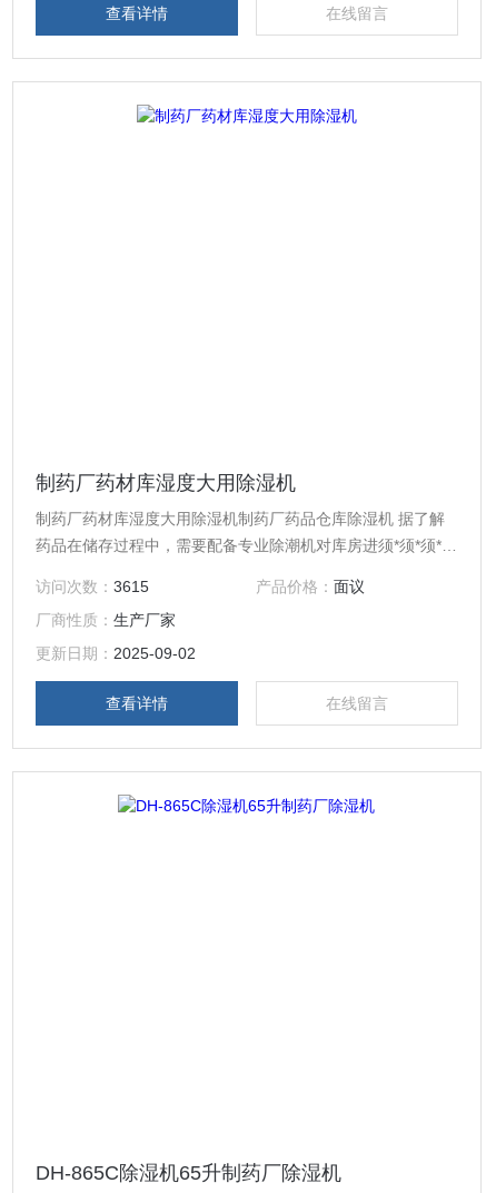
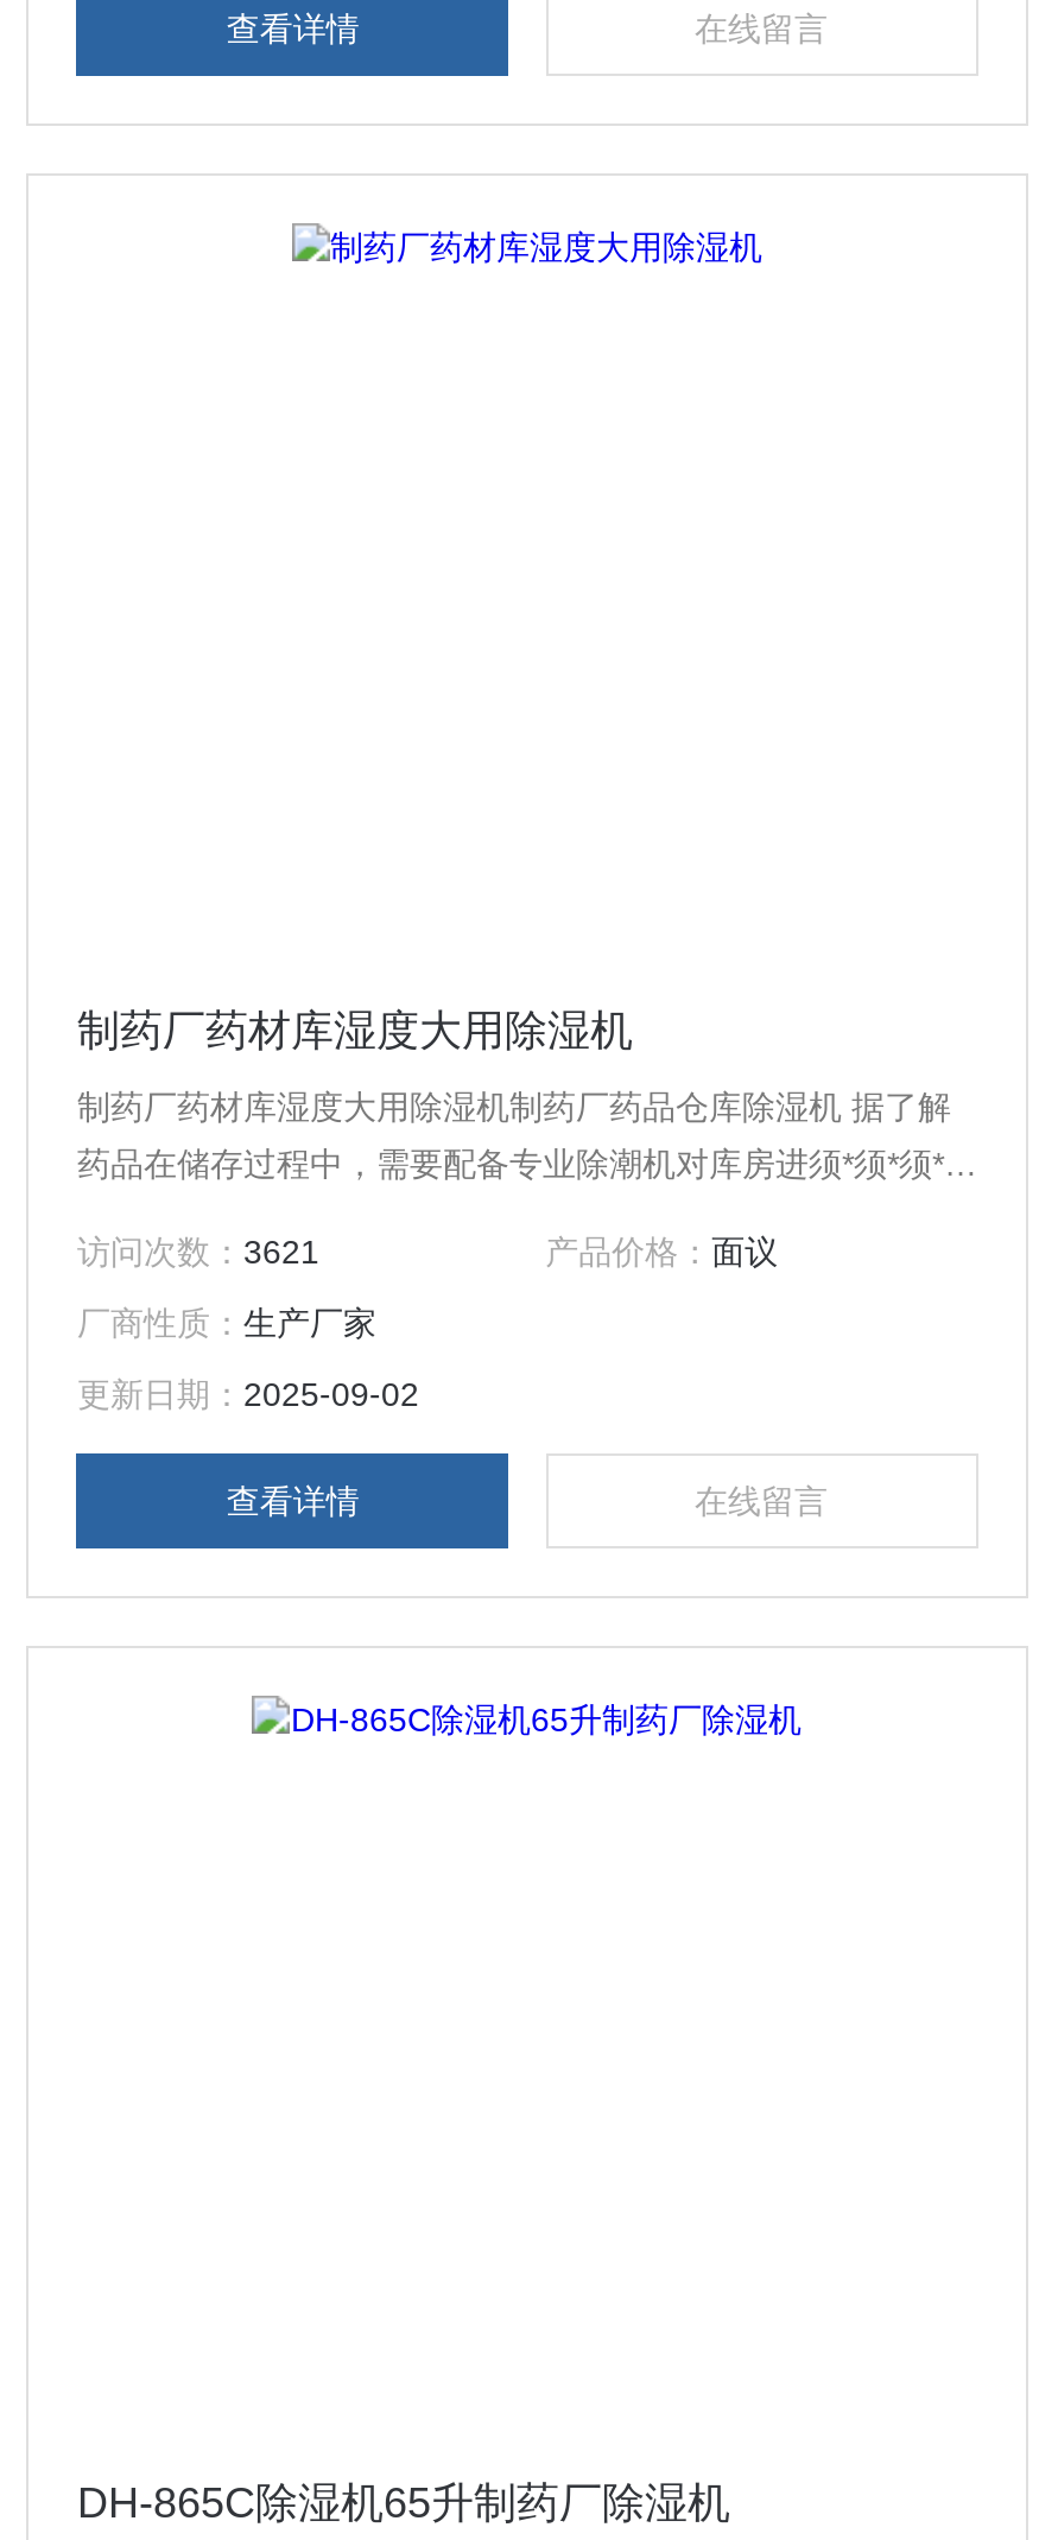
[36,578,149,595] 访问次数：3615 -> [77,1233,319,1271] 访问次数：3621

